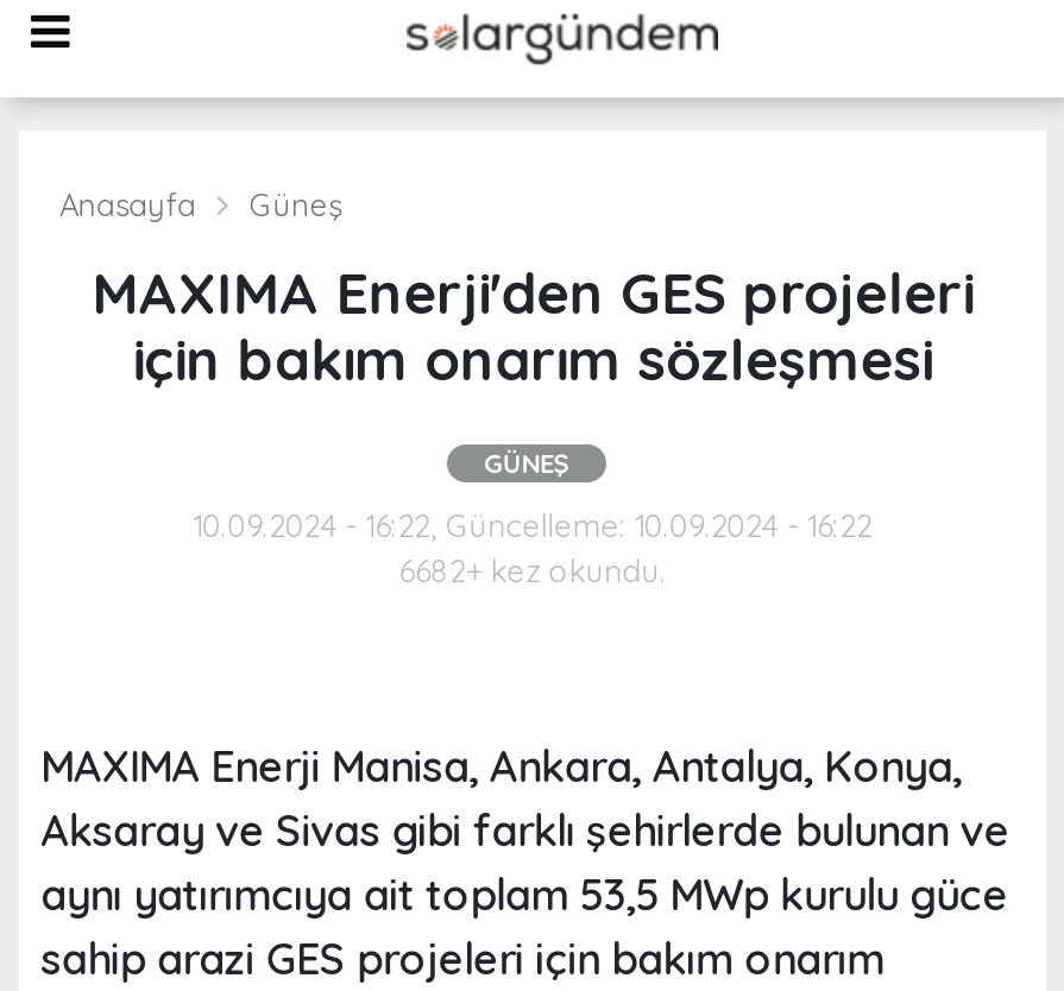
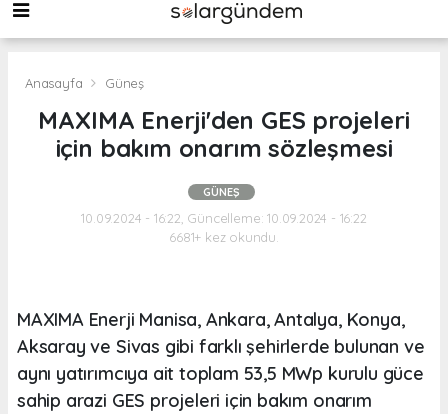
[398,551,667,589] 6682+ kez okundu. -> [169,229,279,245] 6681+ kez okundu.

